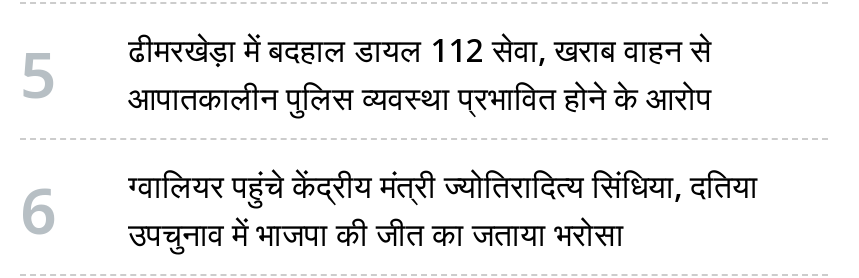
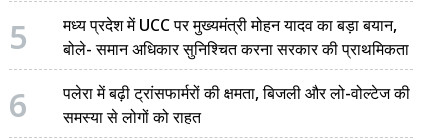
[128,27,712,123] ढीमरखेड़ा में बदहाल डायल 112 सेवा, खराब वाहन से | आपातकालीन पुलिस व्यवस्था प्रभावित होने के आरोप -> [63,13,409,61] मध्य प्रदेश में UCC पर मुख्यमंत्री मोहन यादव का बड़ा बयान, | बोले- समान अधिकार सुनिश्चित करना सरकार की प्राथमिकता
[128,163,758,259] ग्वालियर पहुंचे केंद्रीय मंत्री ज्योतिरादित्य सिंधिया, दतिया | उपचुनाव में भाजपा की जीत का जताया भरोसा -> [63,81,410,129] पलेरा में बढ़ी ट्रांसफार्मरों की क्षमता, बिजली और लो-वोल्टेज की | समस्या से लोगों को राहत

